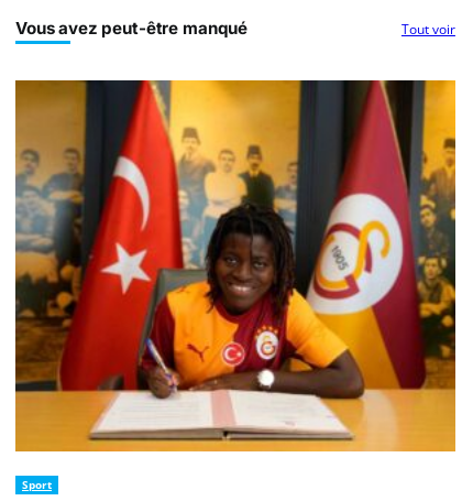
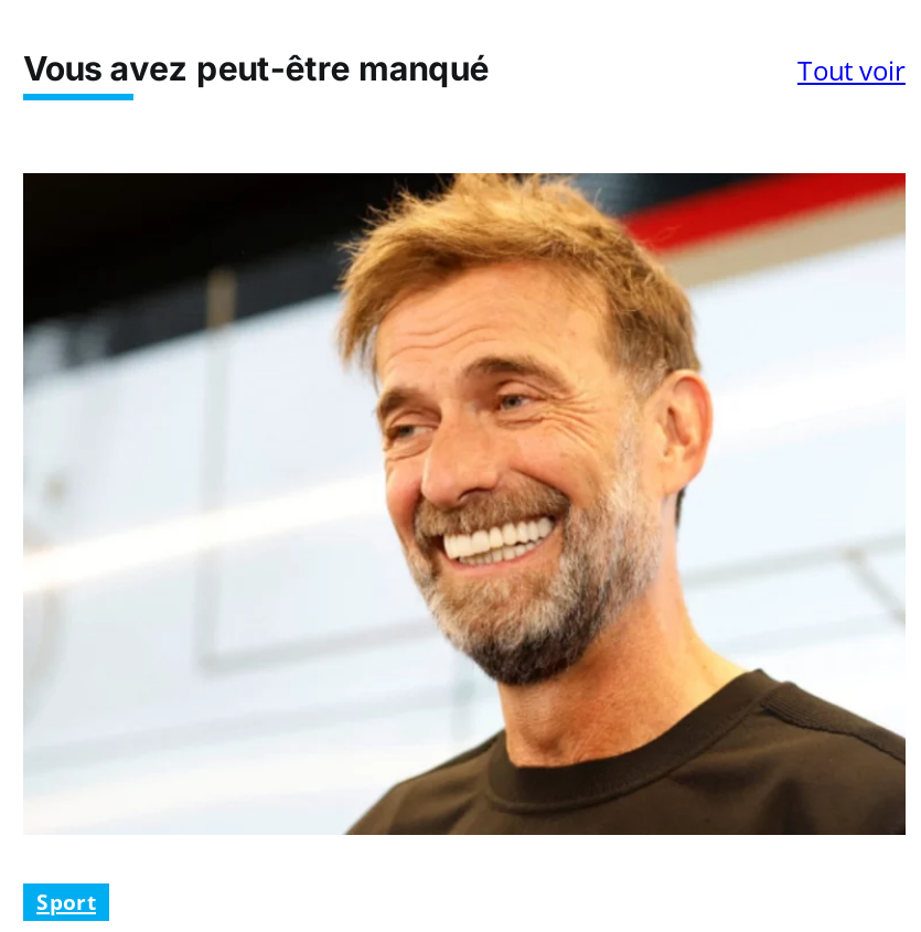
[14,79,457,453] [image] -> [21,171,908,839] [image]

